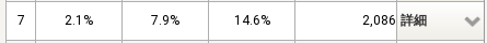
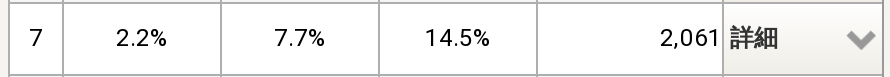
[65,13,93,28] 2.1% -> [116,24,168,52] 2.2%
[151,13,179,28] 7.9% -> [274,24,326,52] 7.7%
[234,13,270,28] 14.6% -> [425,24,491,52] 14.5%
[362,13,427,28] 2,086 詳細 -> [660,24,778,52] 2,061 詳細

